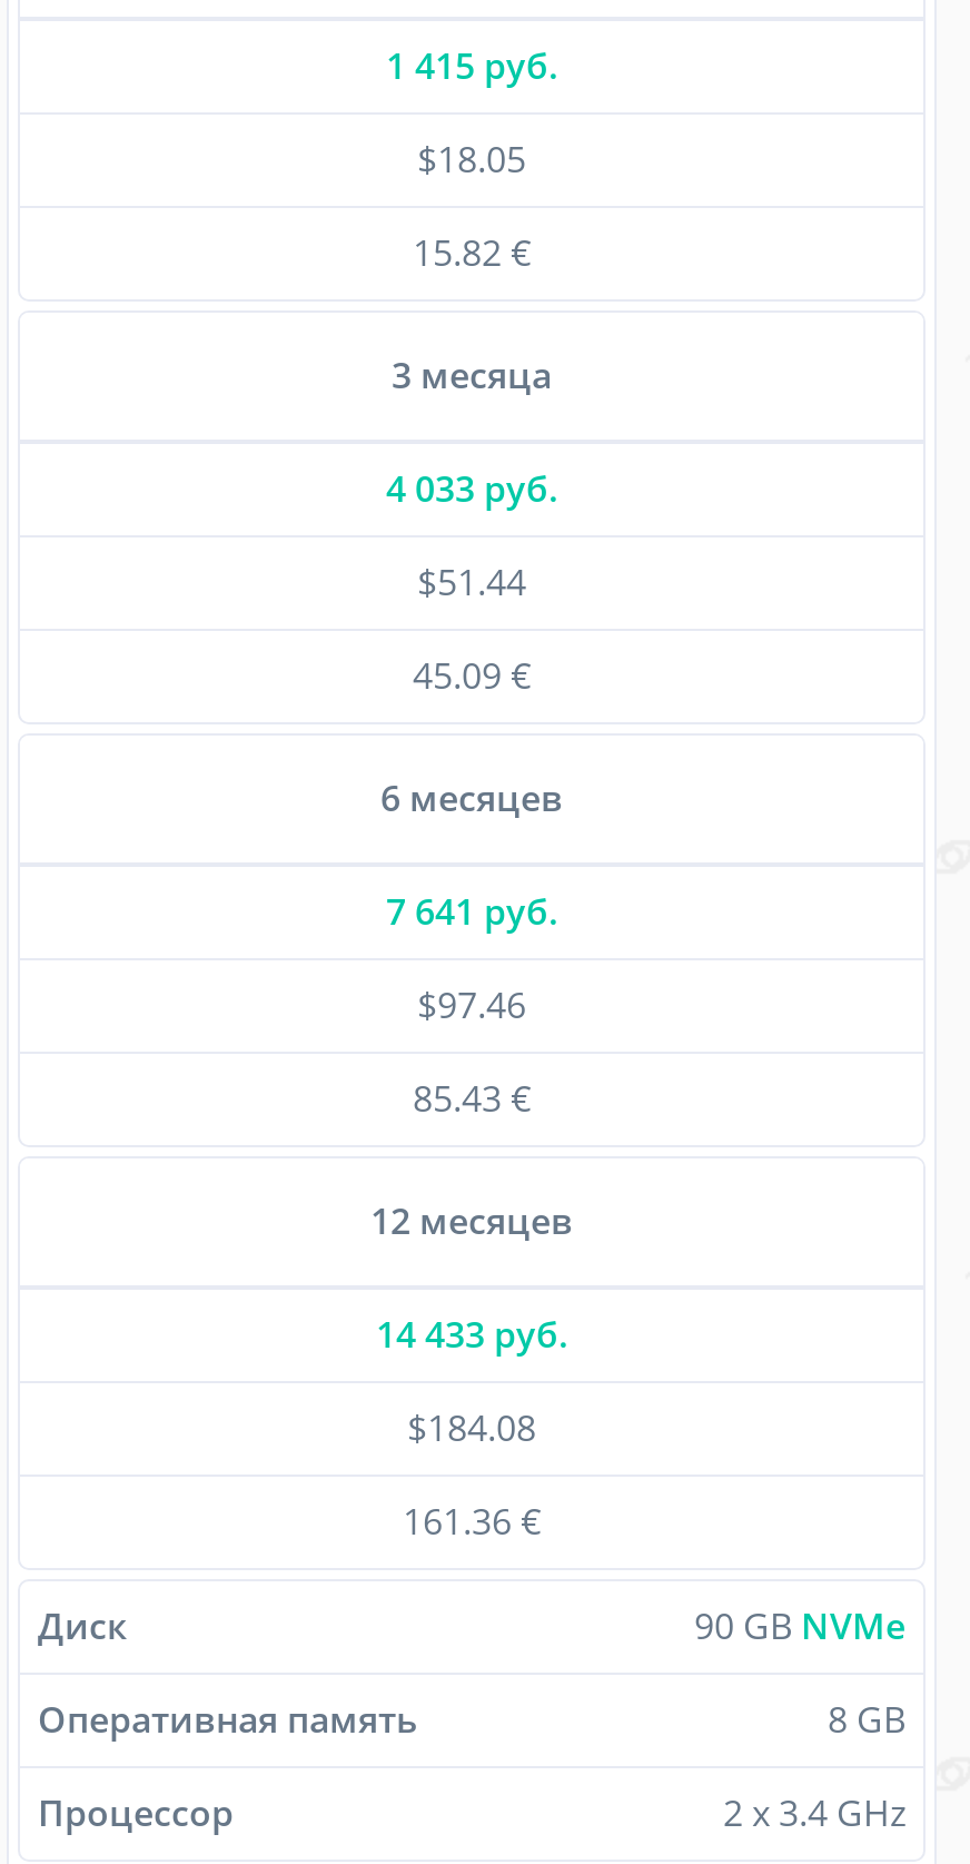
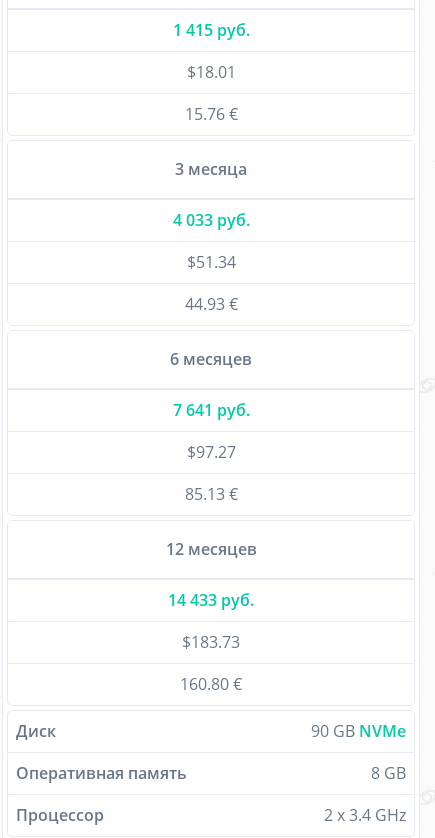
[417,134,526,183] $18.05 -> [186,61,235,83] $18.01
[413,227,531,276] 15.82 € -> [184,103,237,125] 15.76 €
[417,557,526,606] $51.44 -> [186,251,235,273] $51.34
[413,650,531,699] 45.09 € -> [184,293,237,315] 44.93 €
[417,980,526,1029] $97.46 -> [186,441,235,463] $97.27
[413,1073,531,1122] 85.43 € -> [184,483,237,505] 85.13 €
[407,1403,536,1452] $184.08 -> [182,631,240,653] $183.73
[403,1496,541,1545] 161.36 € -> [180,673,242,695] 160.80 €

